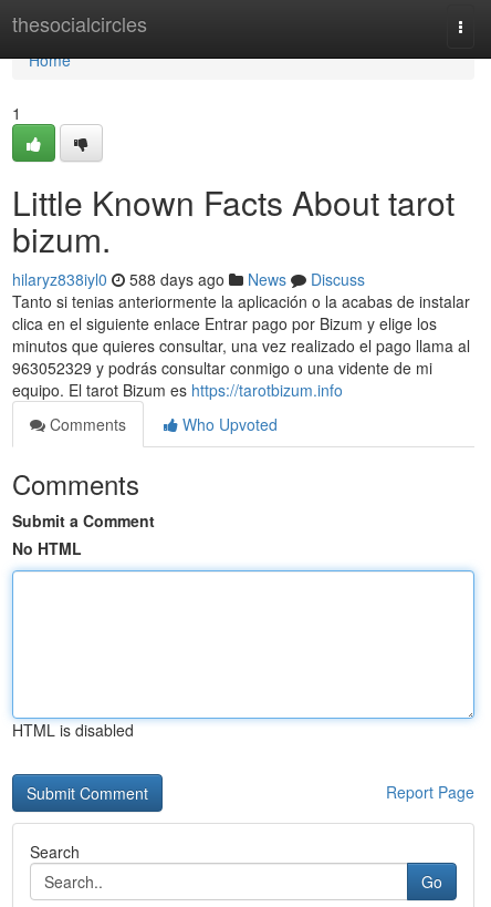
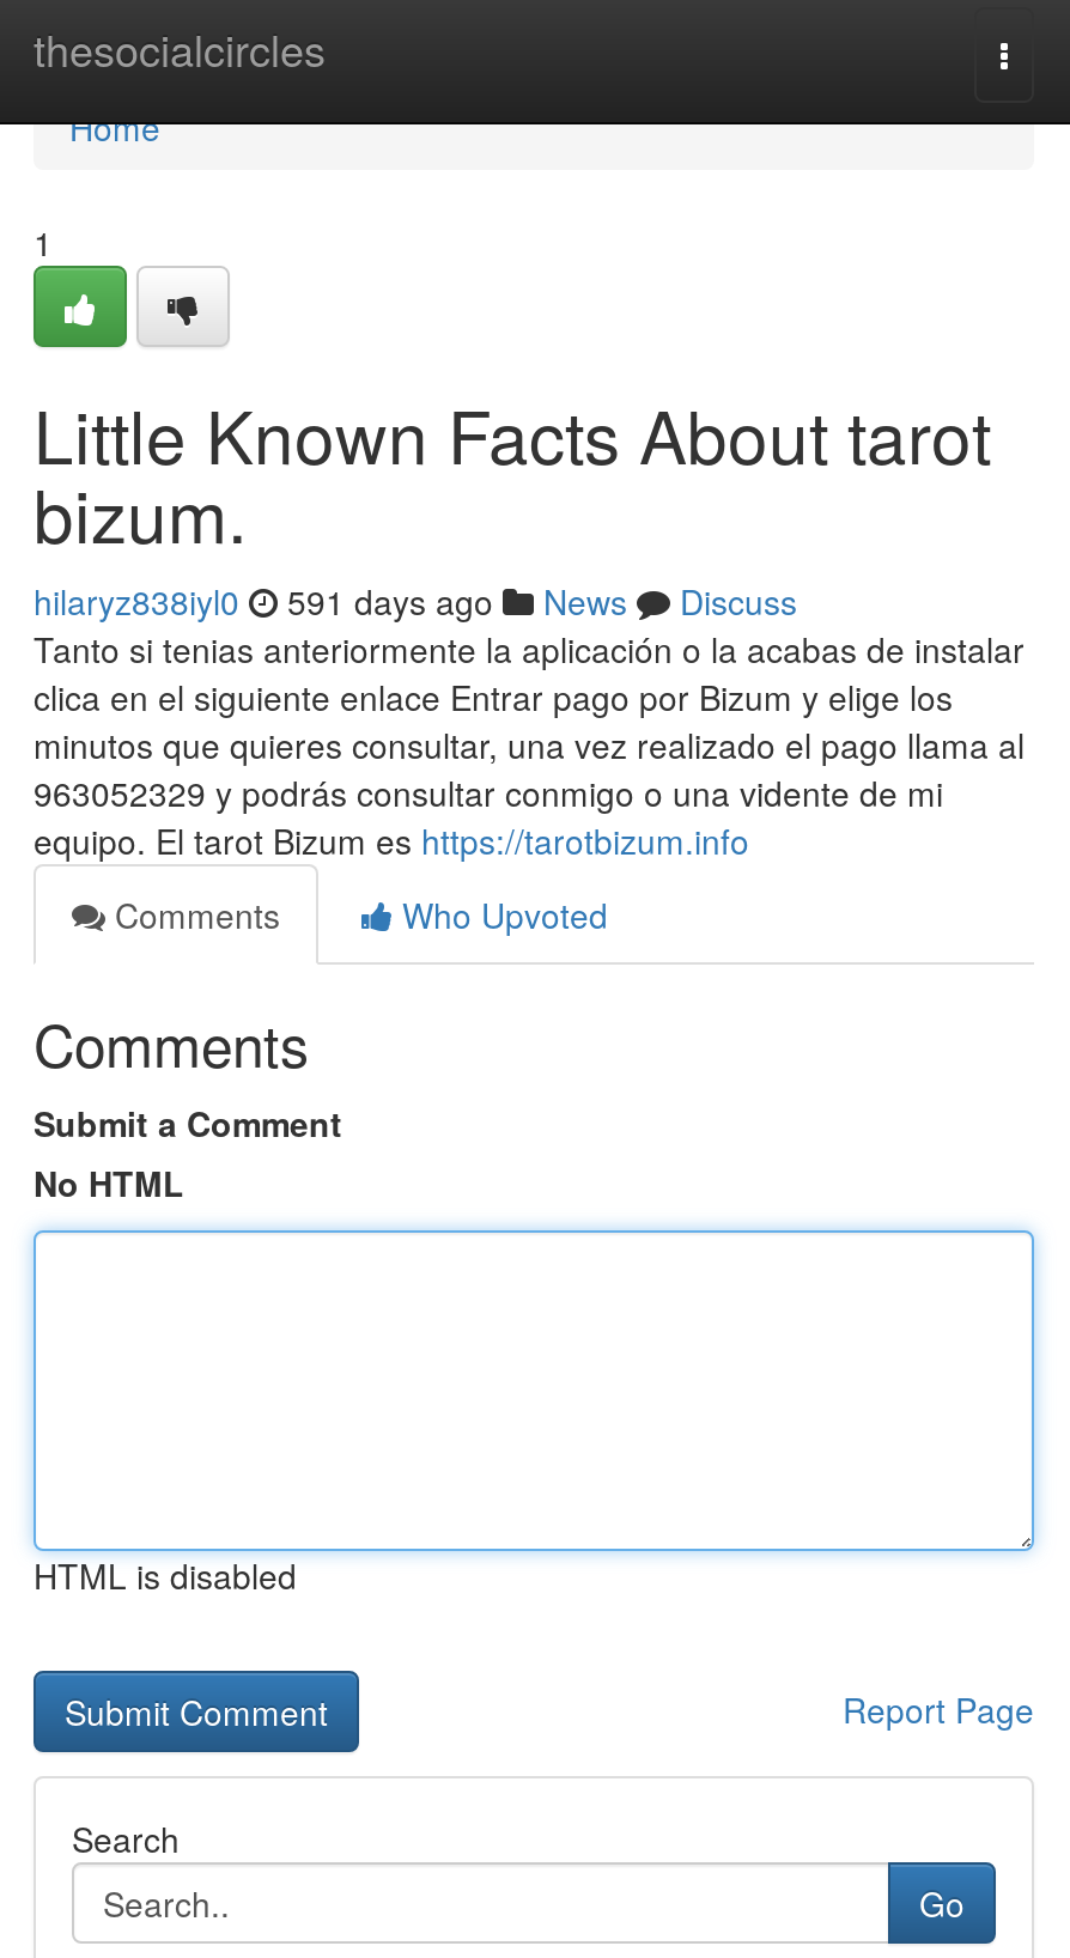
[12,268,365,290] hilaryz838iyl0 588 days ago News Discuss -> [34,577,797,625] hilaryz838iyl0 591 days ago News Discuss

